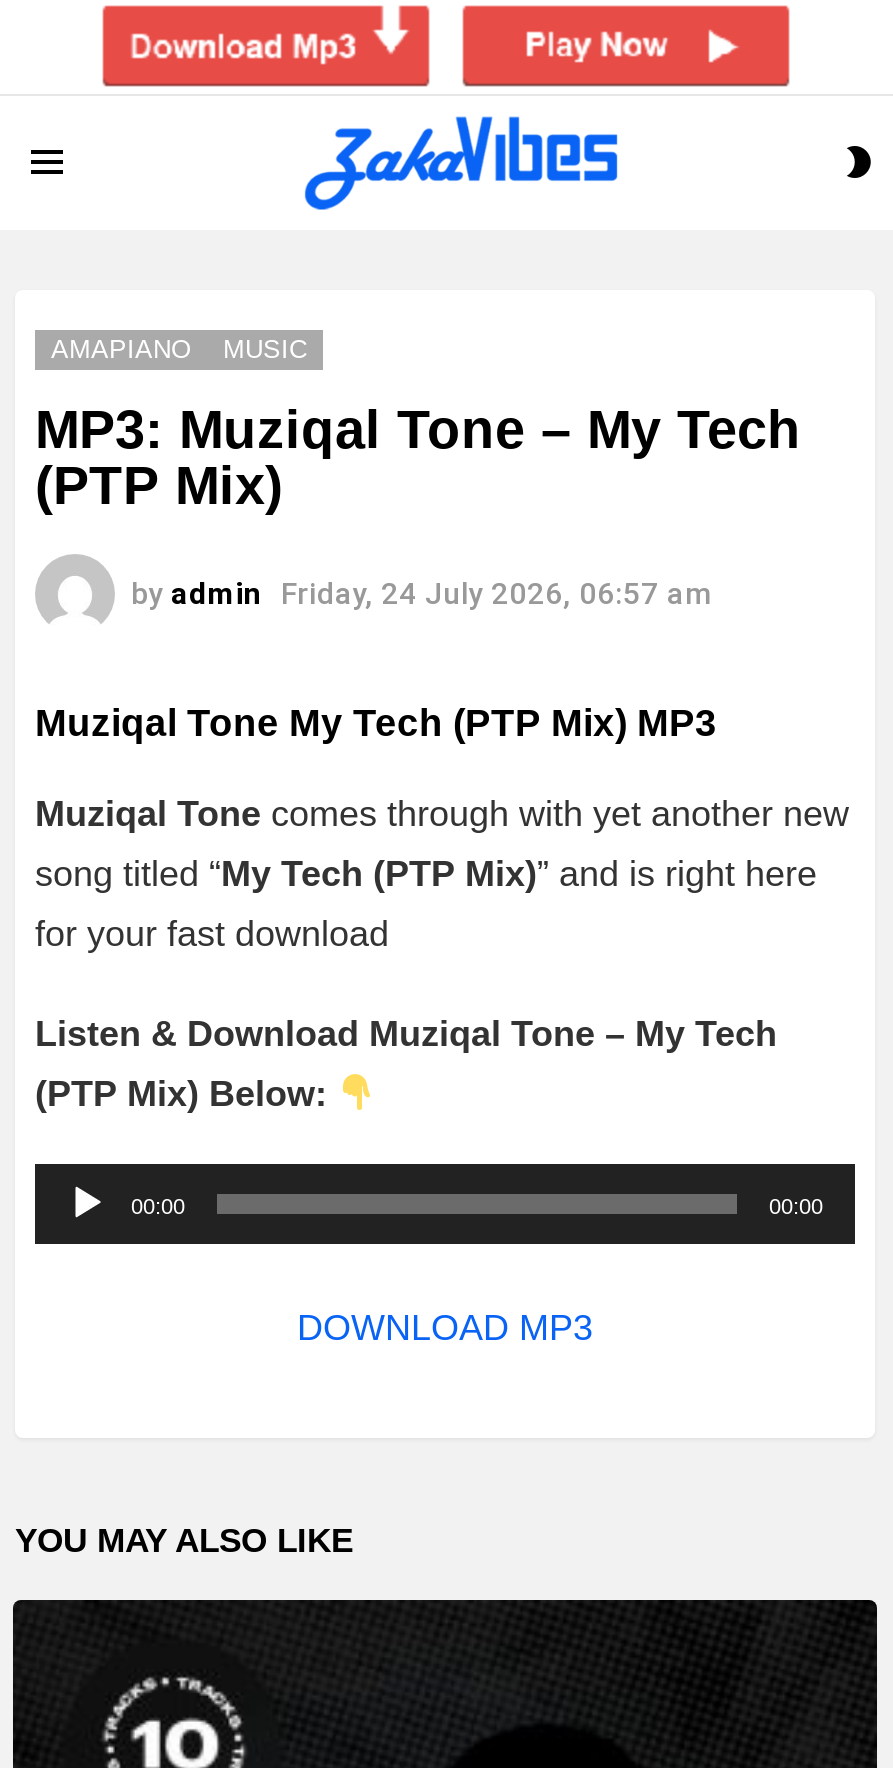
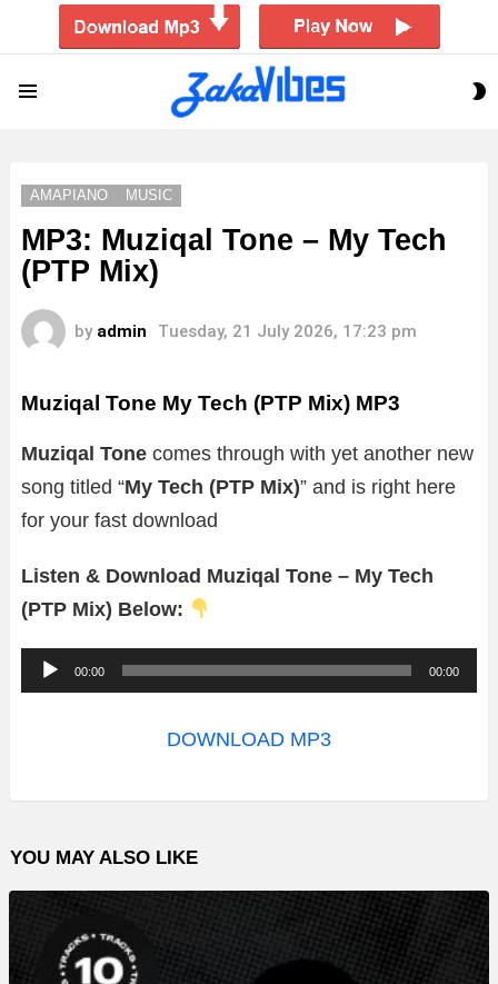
[131,577,713,613] by admin Friday, 24 July 2026, 06:57 am -> [74,322,417,342] by admin Tuesday, 21 July 2026, 17:23 pm

